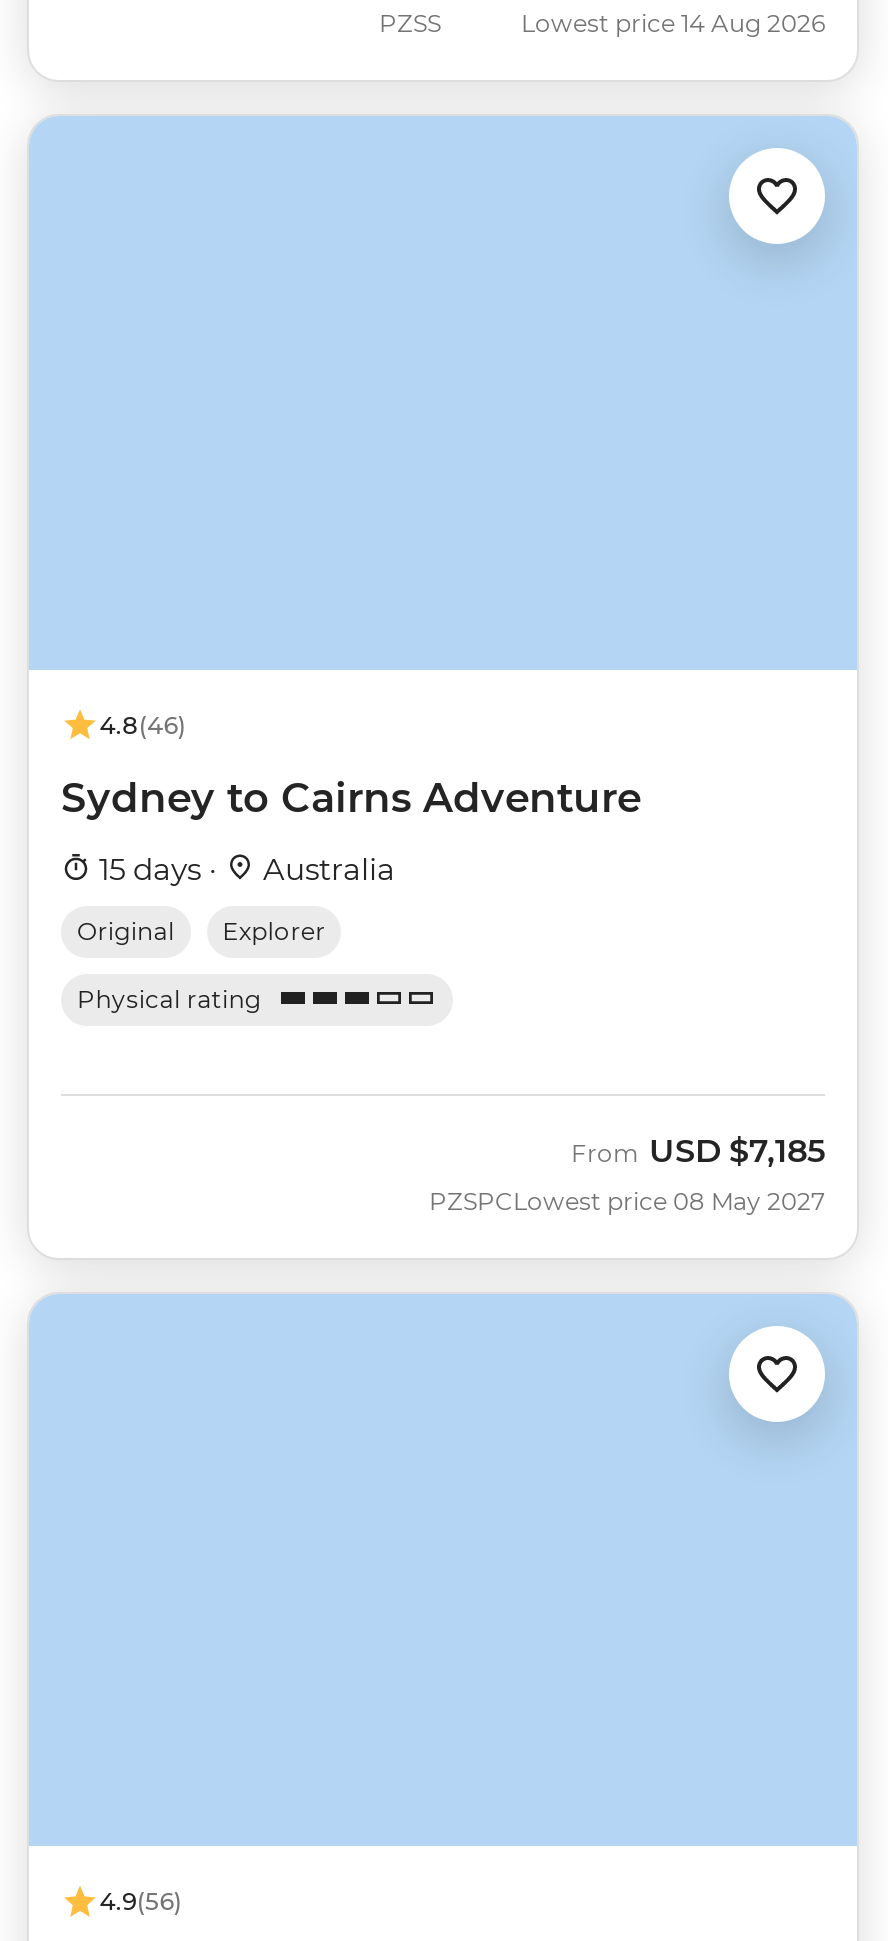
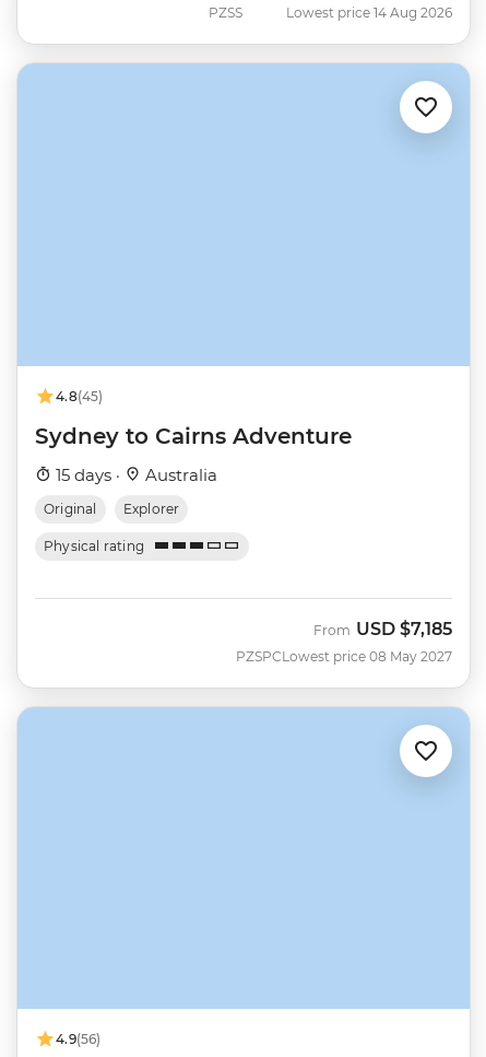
[99,710,186,740] 4.8(46) -> [56,388,103,404] 4.8(45)

